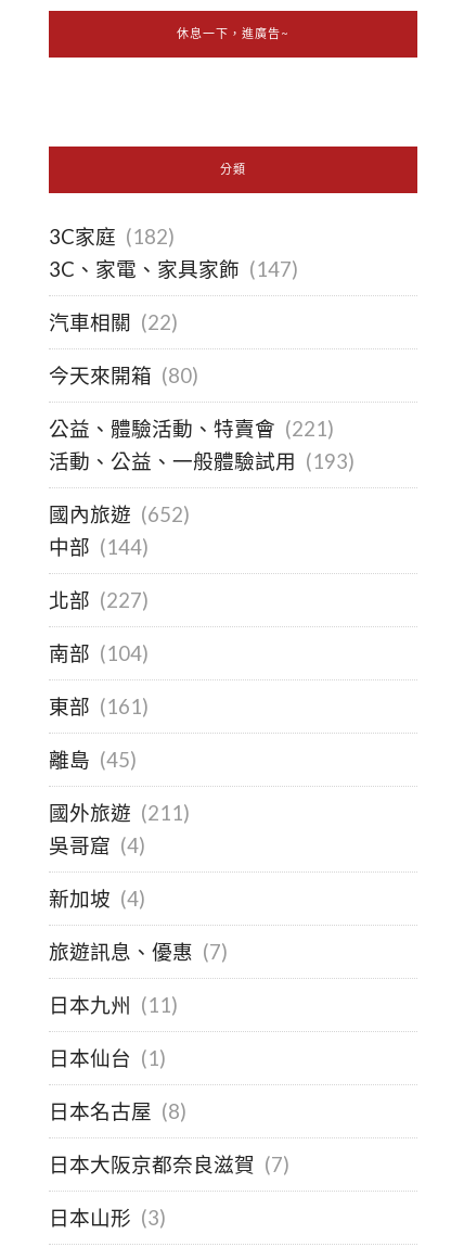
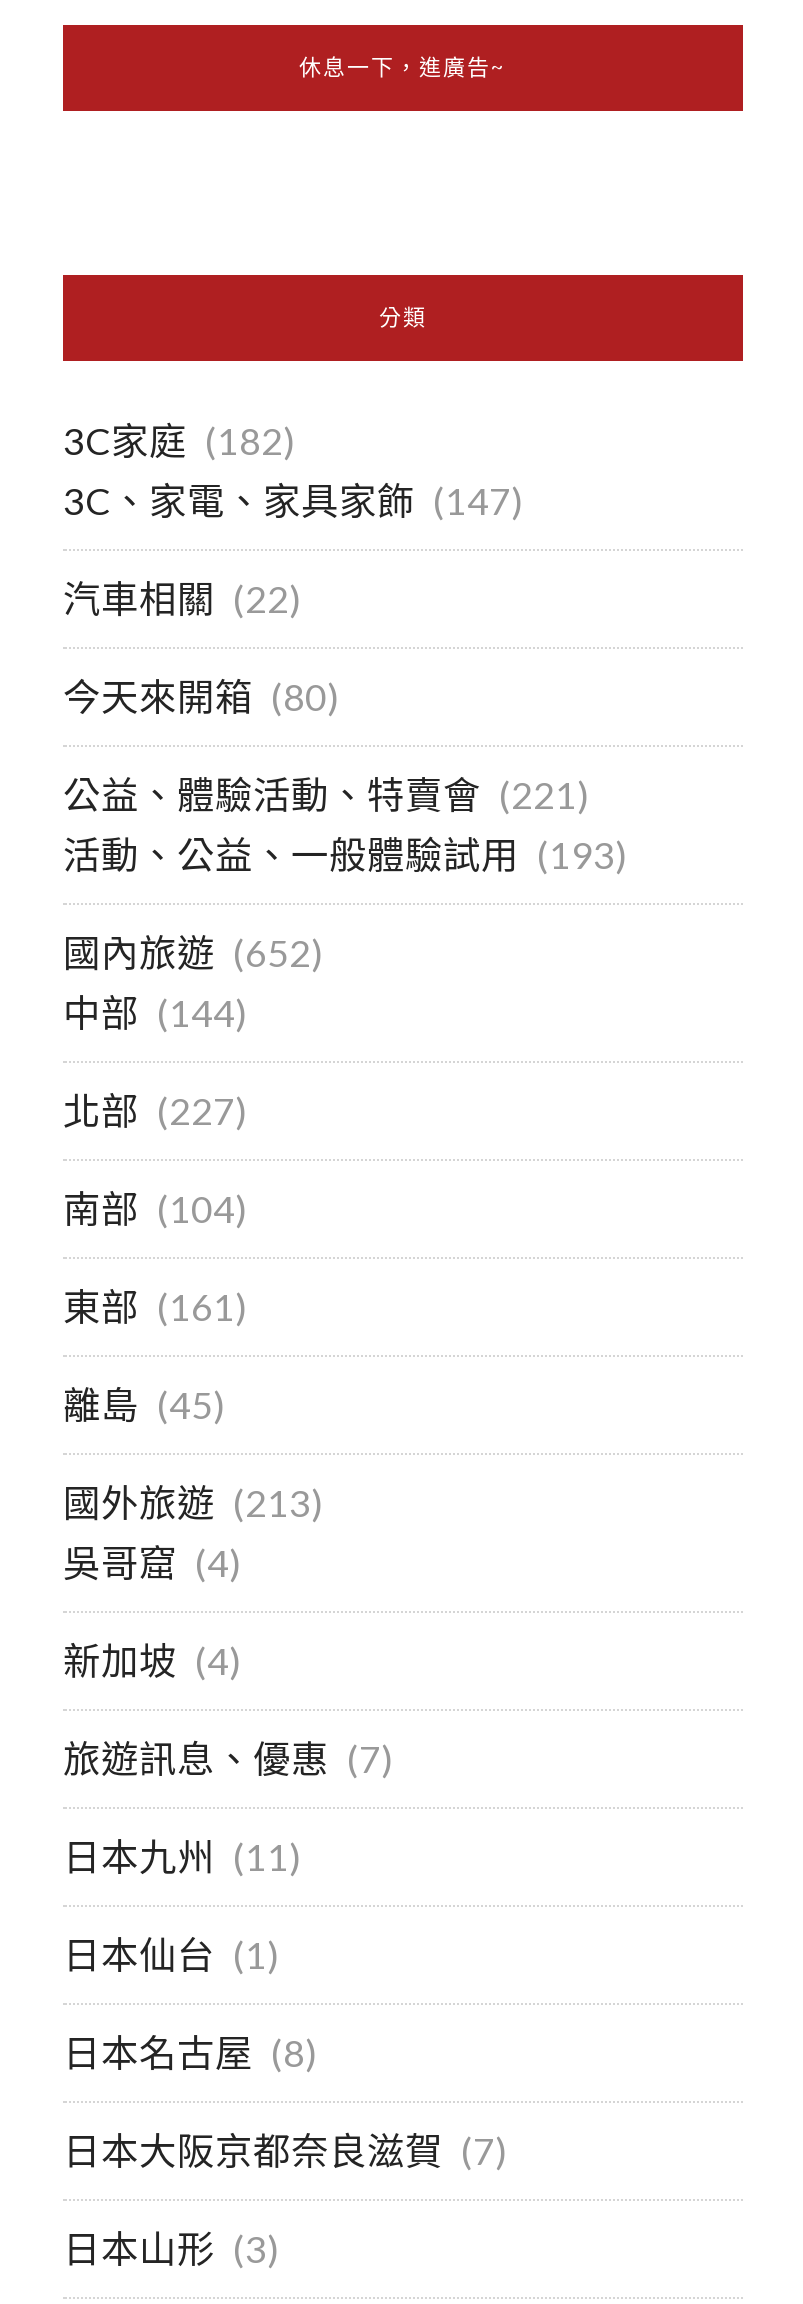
[49,800,190,824] 國外旅遊 (211) -> [63,1480,323,1524] 國外旅遊 (213)

